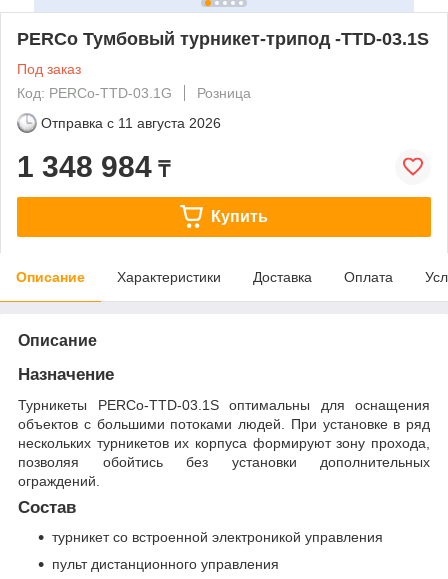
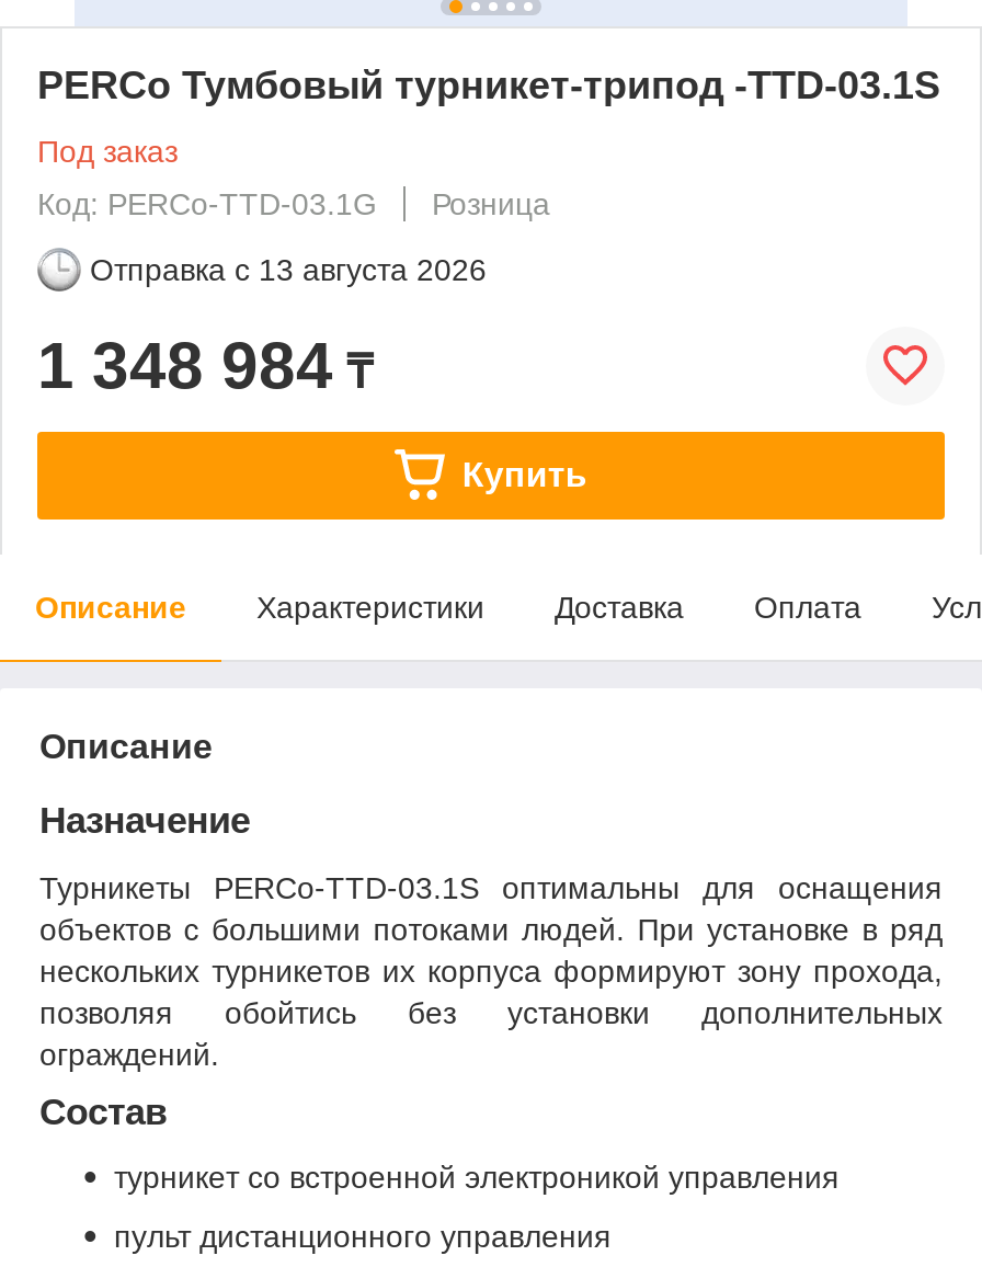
[41,115,221,131] Отправка с 11 августа 2026 -> [90,252,487,287] Отправка с 13 августа 2026

